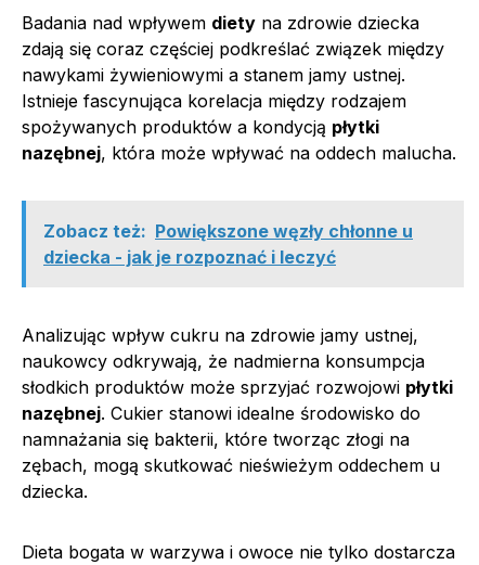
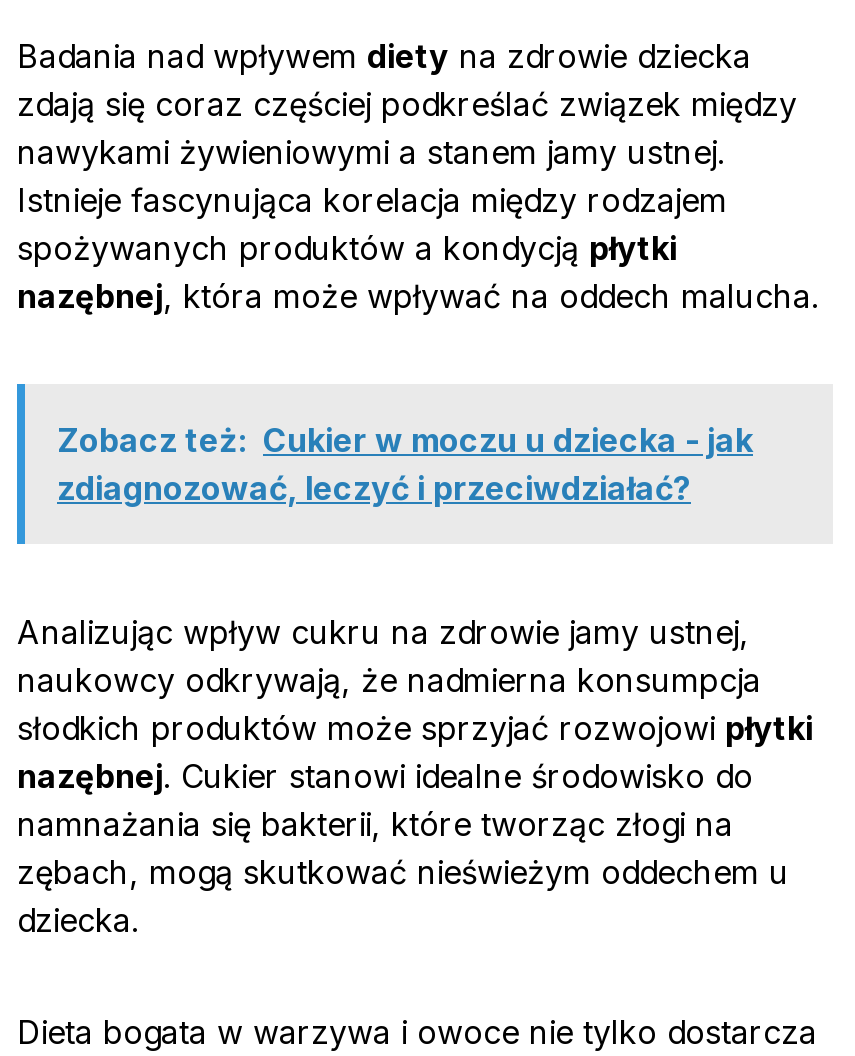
[43,220,413,268] Zobacz też: Powiększone węzły chłonne u | dziecka - jak je rozpoznać i leczyć -> [57,420,753,508] Zobacz też: Cukier w moczu u dziecka - jak | zdiagnozować, leczyć i przeciwdziałać?

